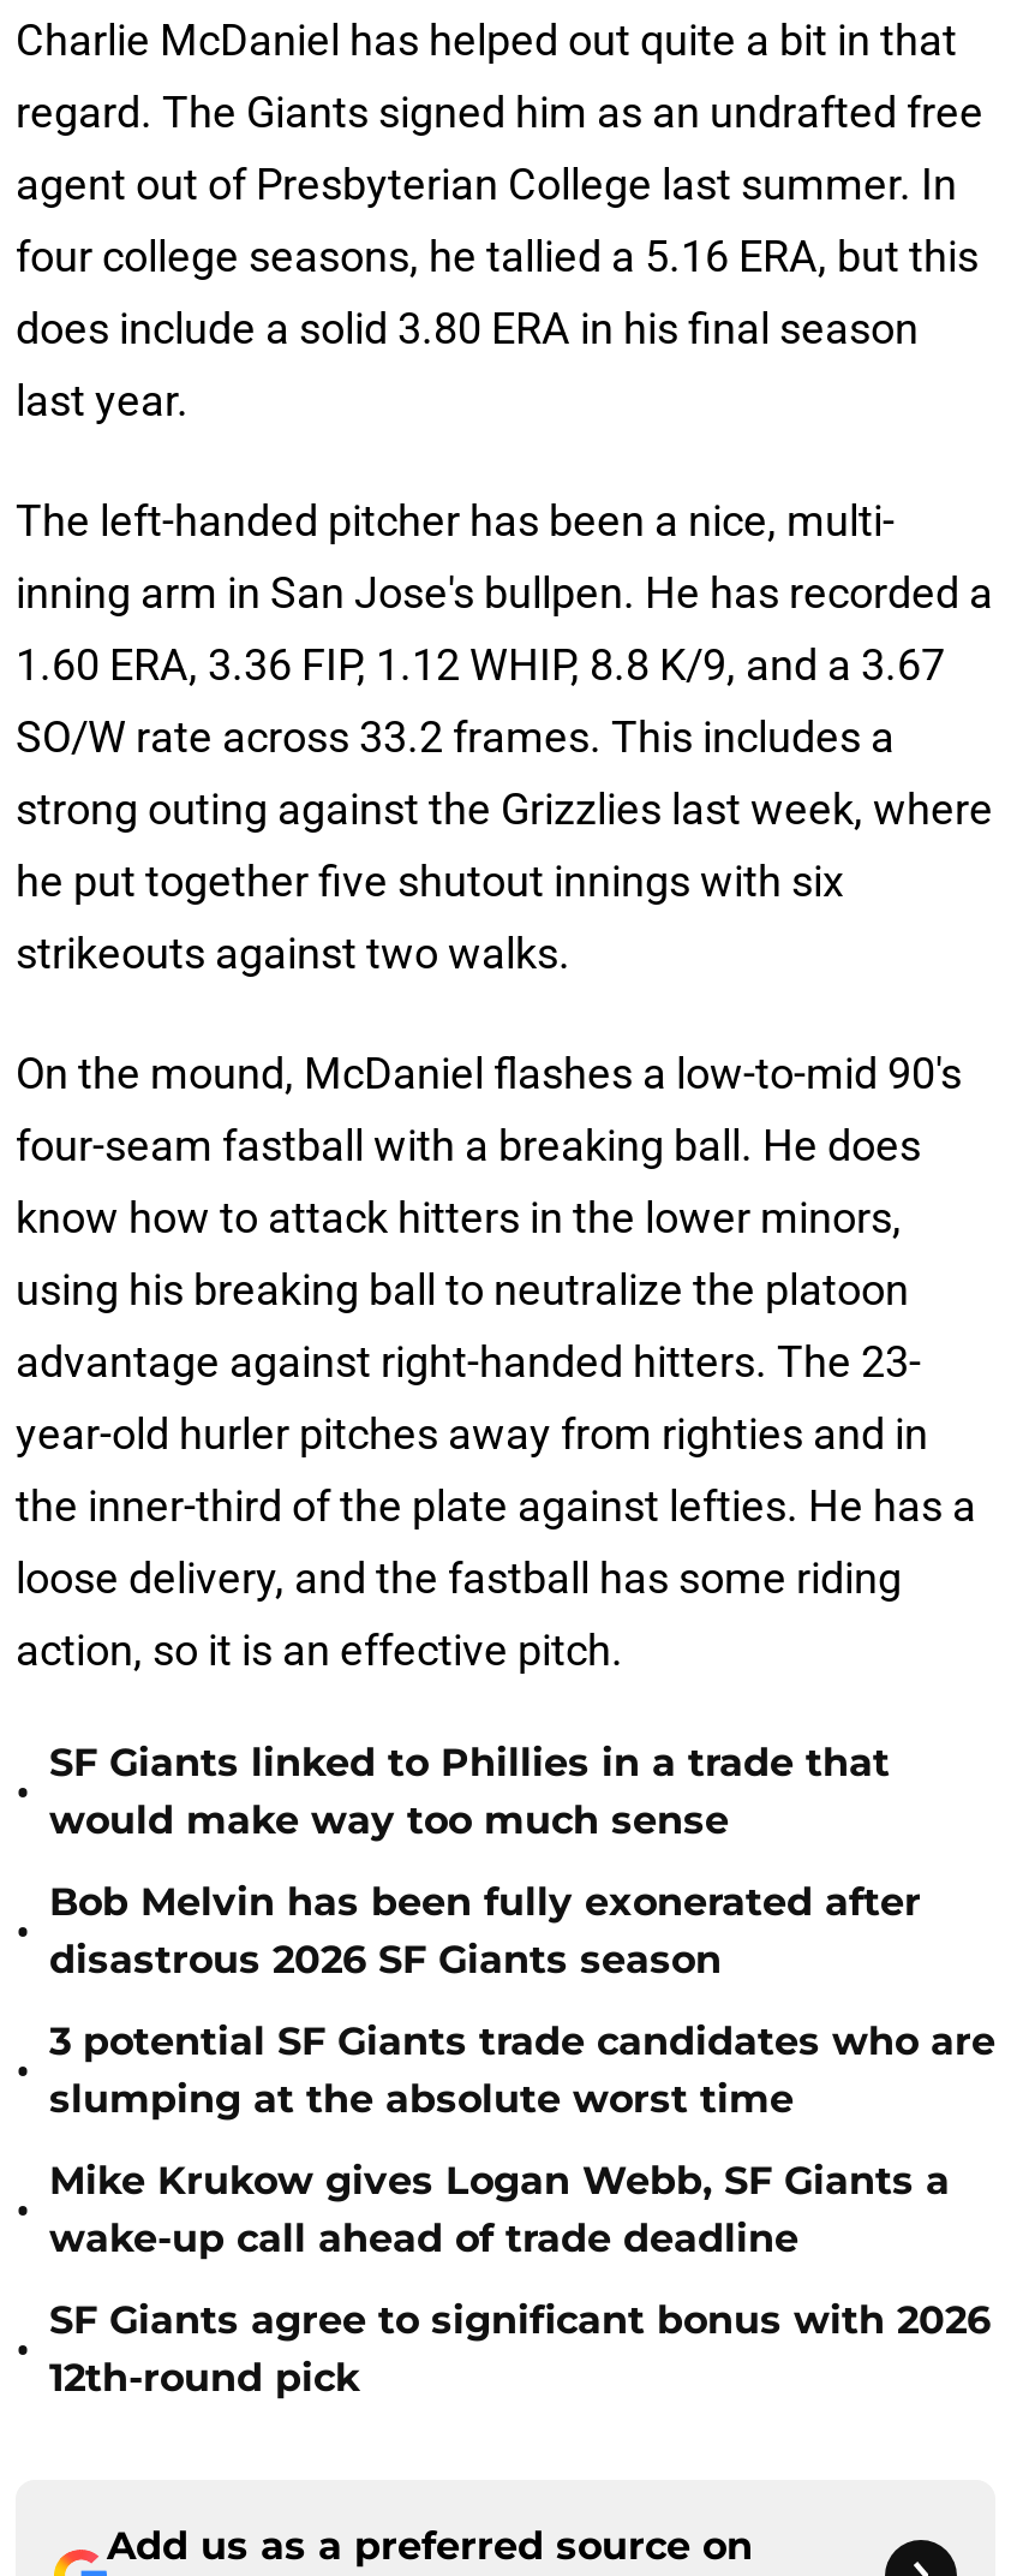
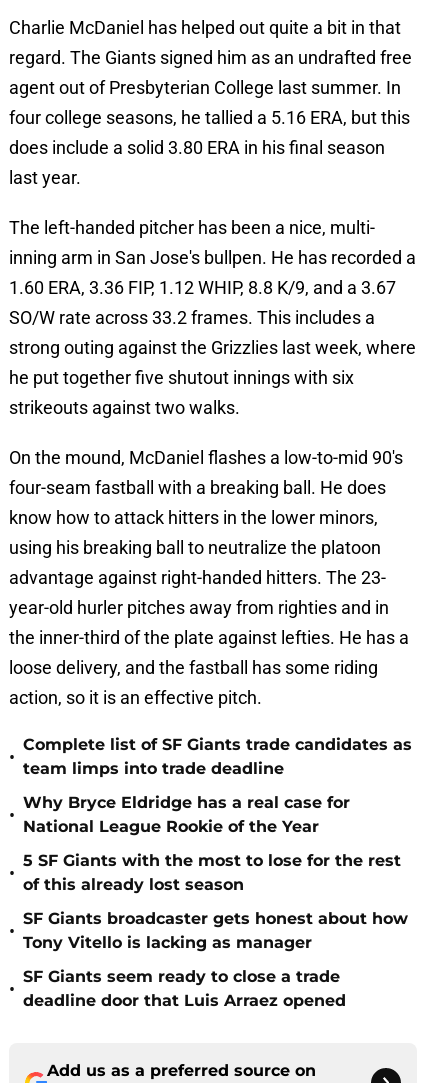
[49,1740,890,1843] SF Giants linked to Phillies in a trade that | would make way too much sense -> [23,735,412,778] Complete list of SF Giants trade candidates as | team limps into trade deadline
[49,1879,921,1982] Bob Melvin has been fully exonerated after | disastrous 2026 SF Giants season -> [23,793,350,836] Why Bryce Eldridge has a real case for | National League Rookie of the Year
[49,2019,995,2122] 3 potential SF Giants trade candidates who are | slumping at the absolute worst time -> [23,851,401,894] 5 SF Giants with the most to lose for the rest | of this already lost season
[49,2158,950,2261] Mike Krukow gives Logan Webb, SF Giants a | wake-up call ahead of trade deadline -> [23,909,408,952] SF Giants broadcaster gets honest about how | Tony Vitello is lacking as manager
[49,2297,991,2401] SF Giants agree to significant bonus with 2026 | 12th-round pick -> [23,967,346,1010] SF Giants seem ready to close a trade | deadline door that Luis Arraez opened

